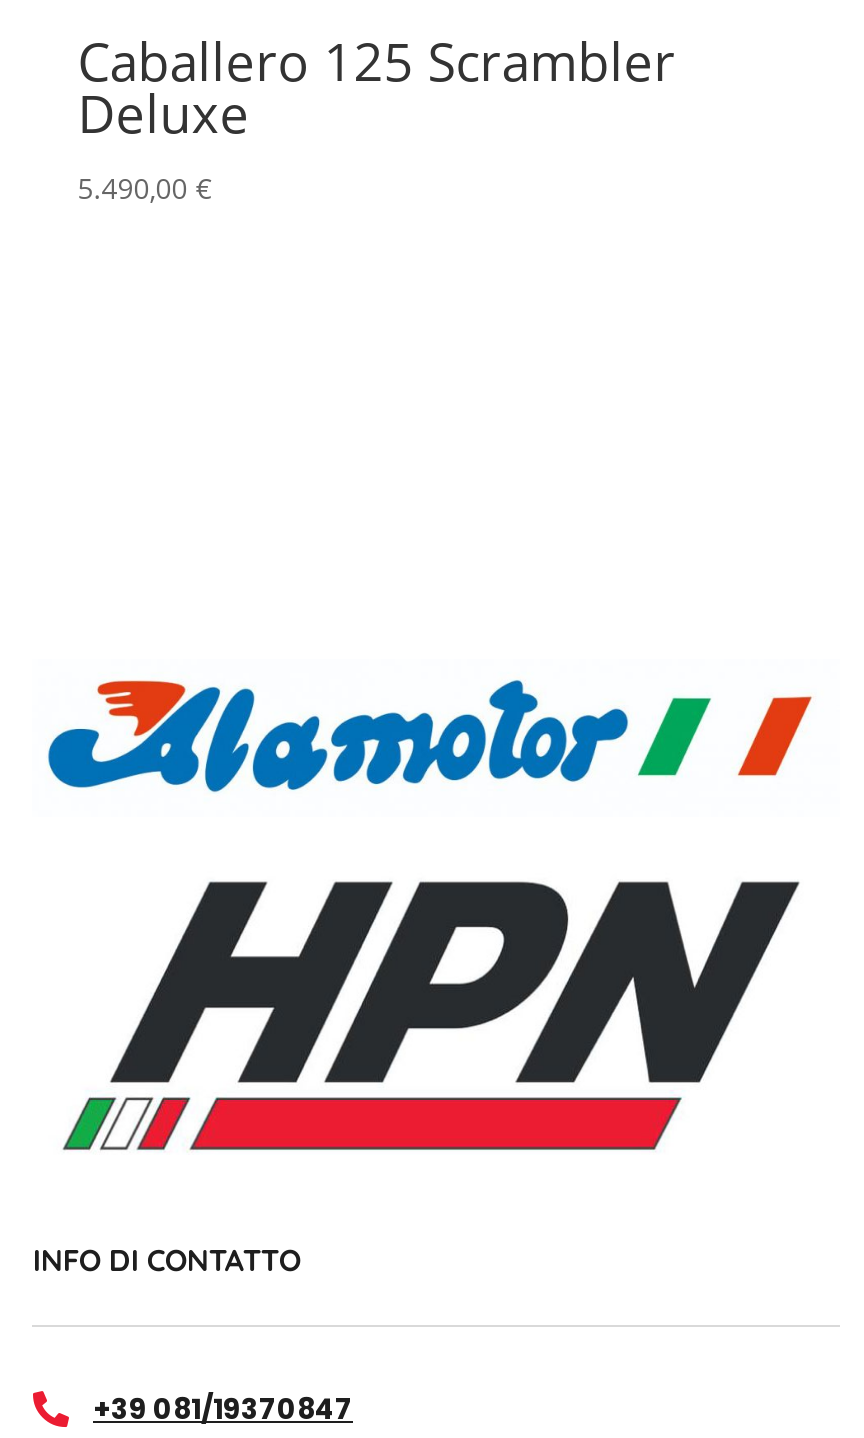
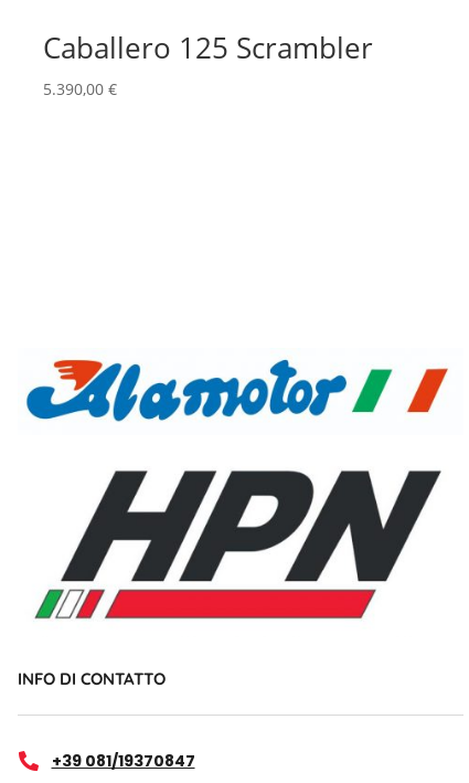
[78,78,250,208] Deluxe | 5.490,00 € -> [43,79,117,100] 5.390,00 €

